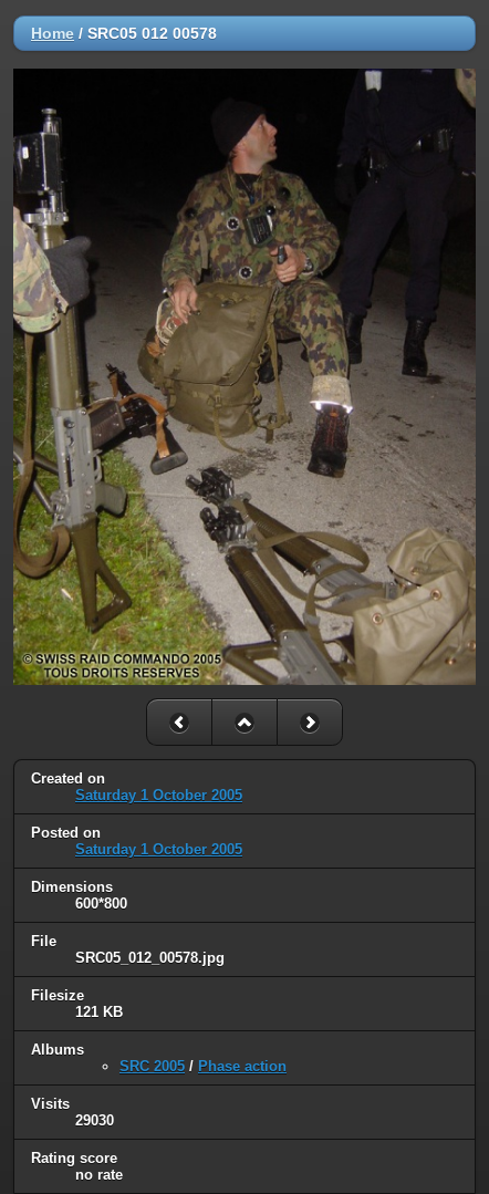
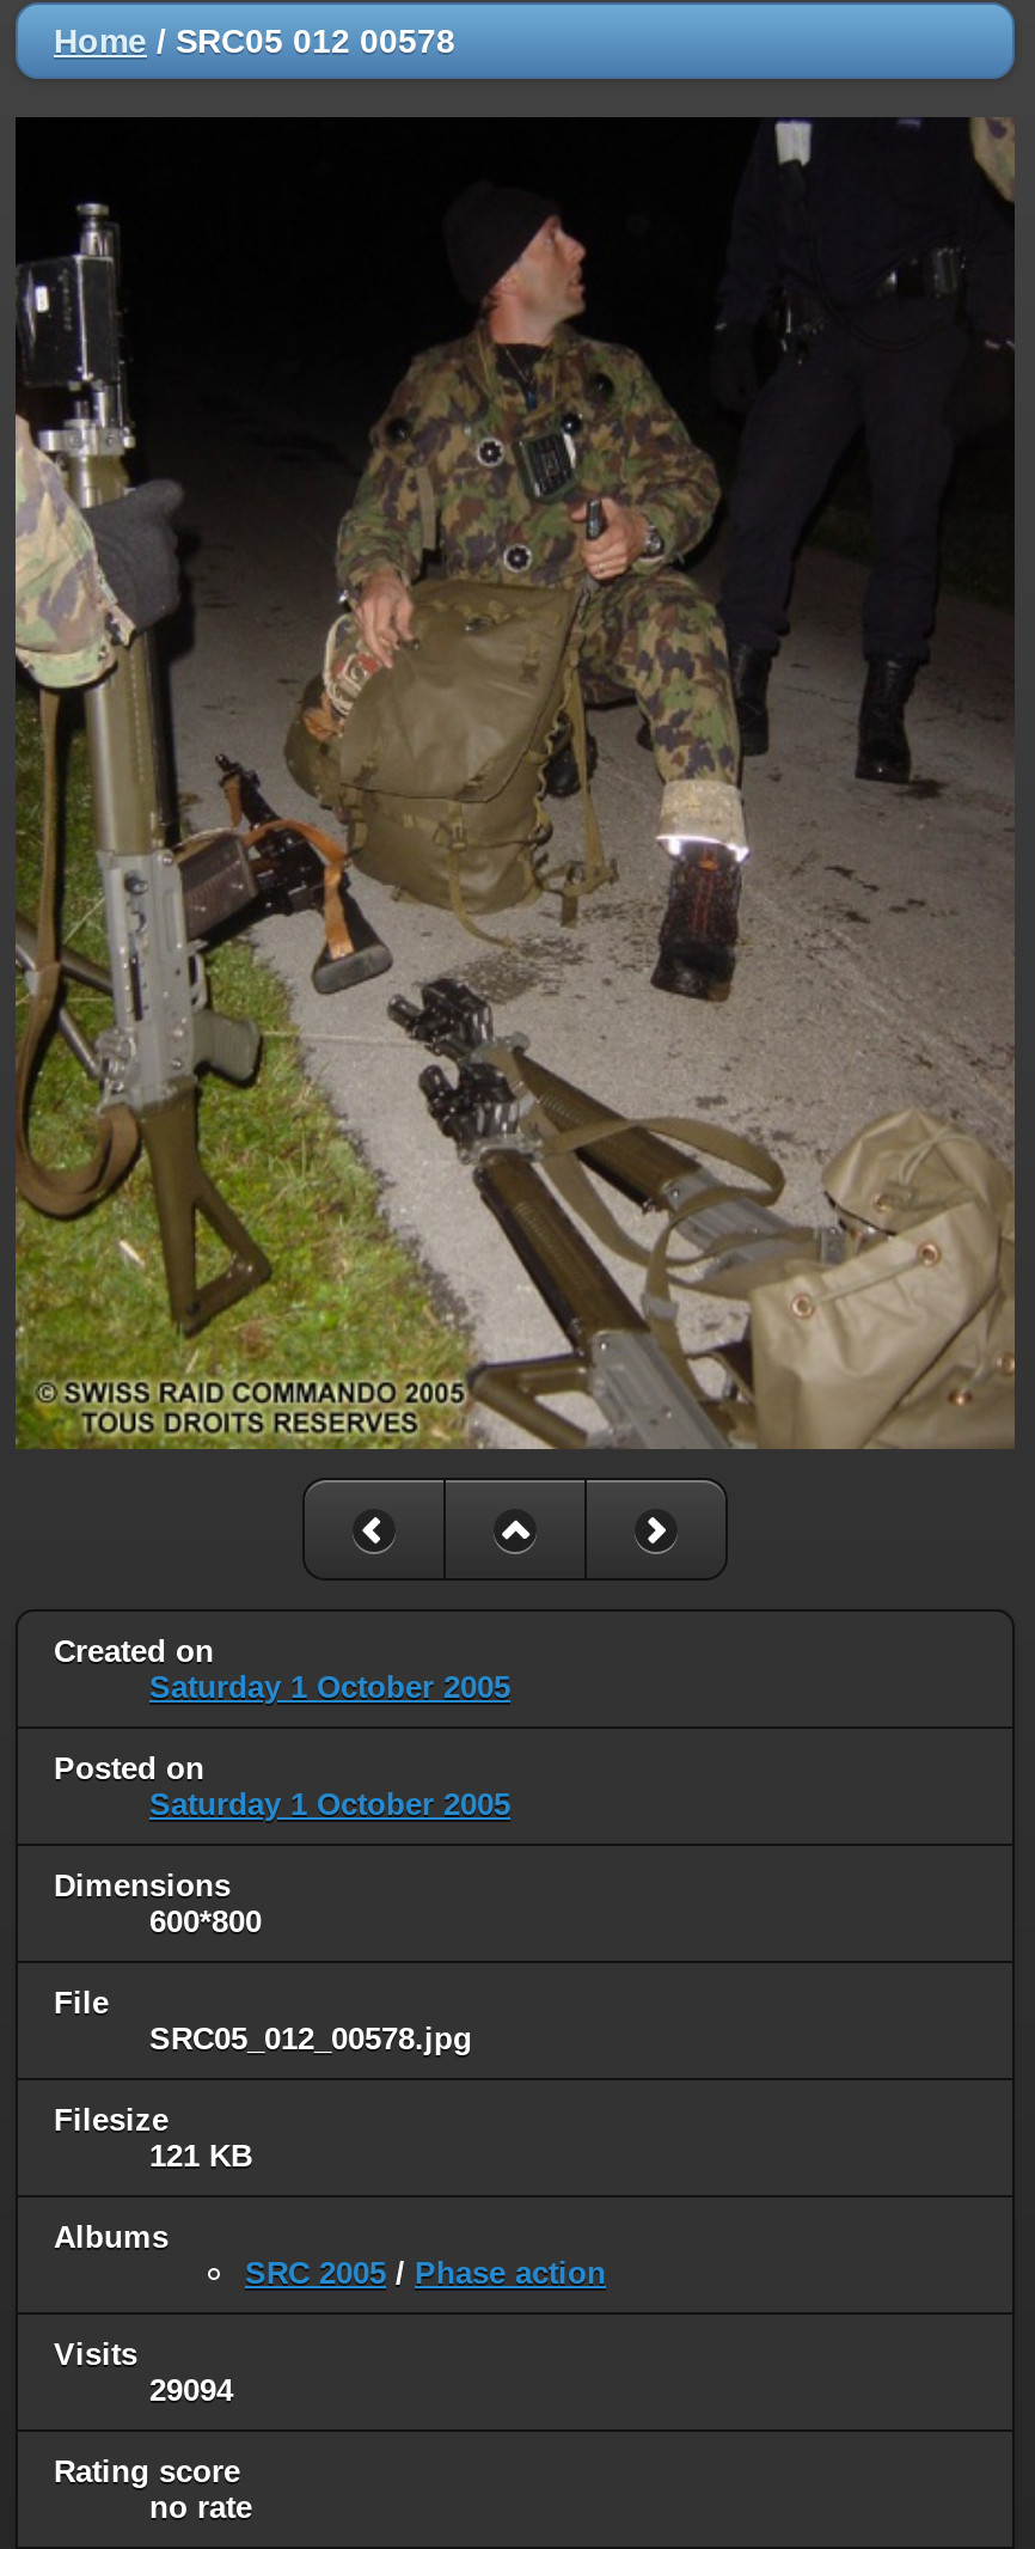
[75,1112,114,1128] 29030 -> [149,2371,233,2407] 29094

